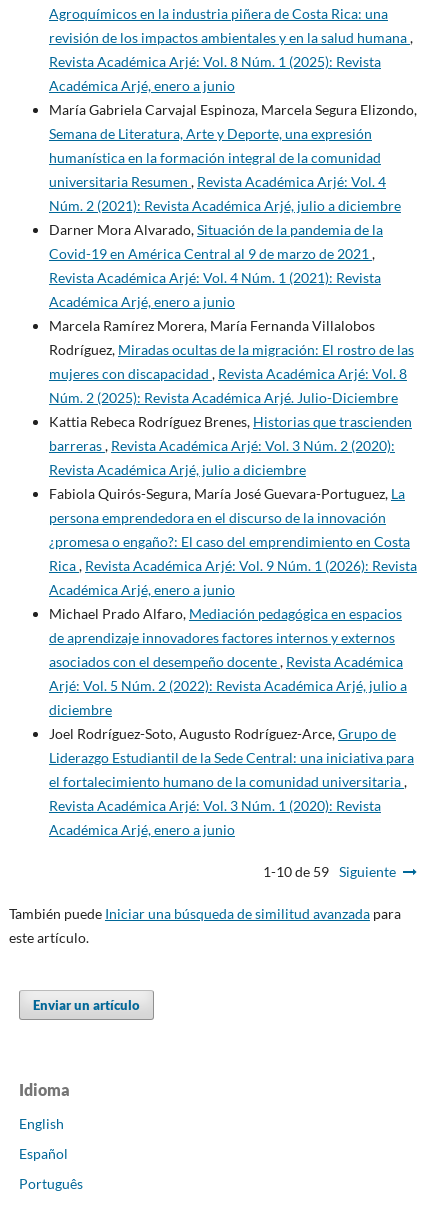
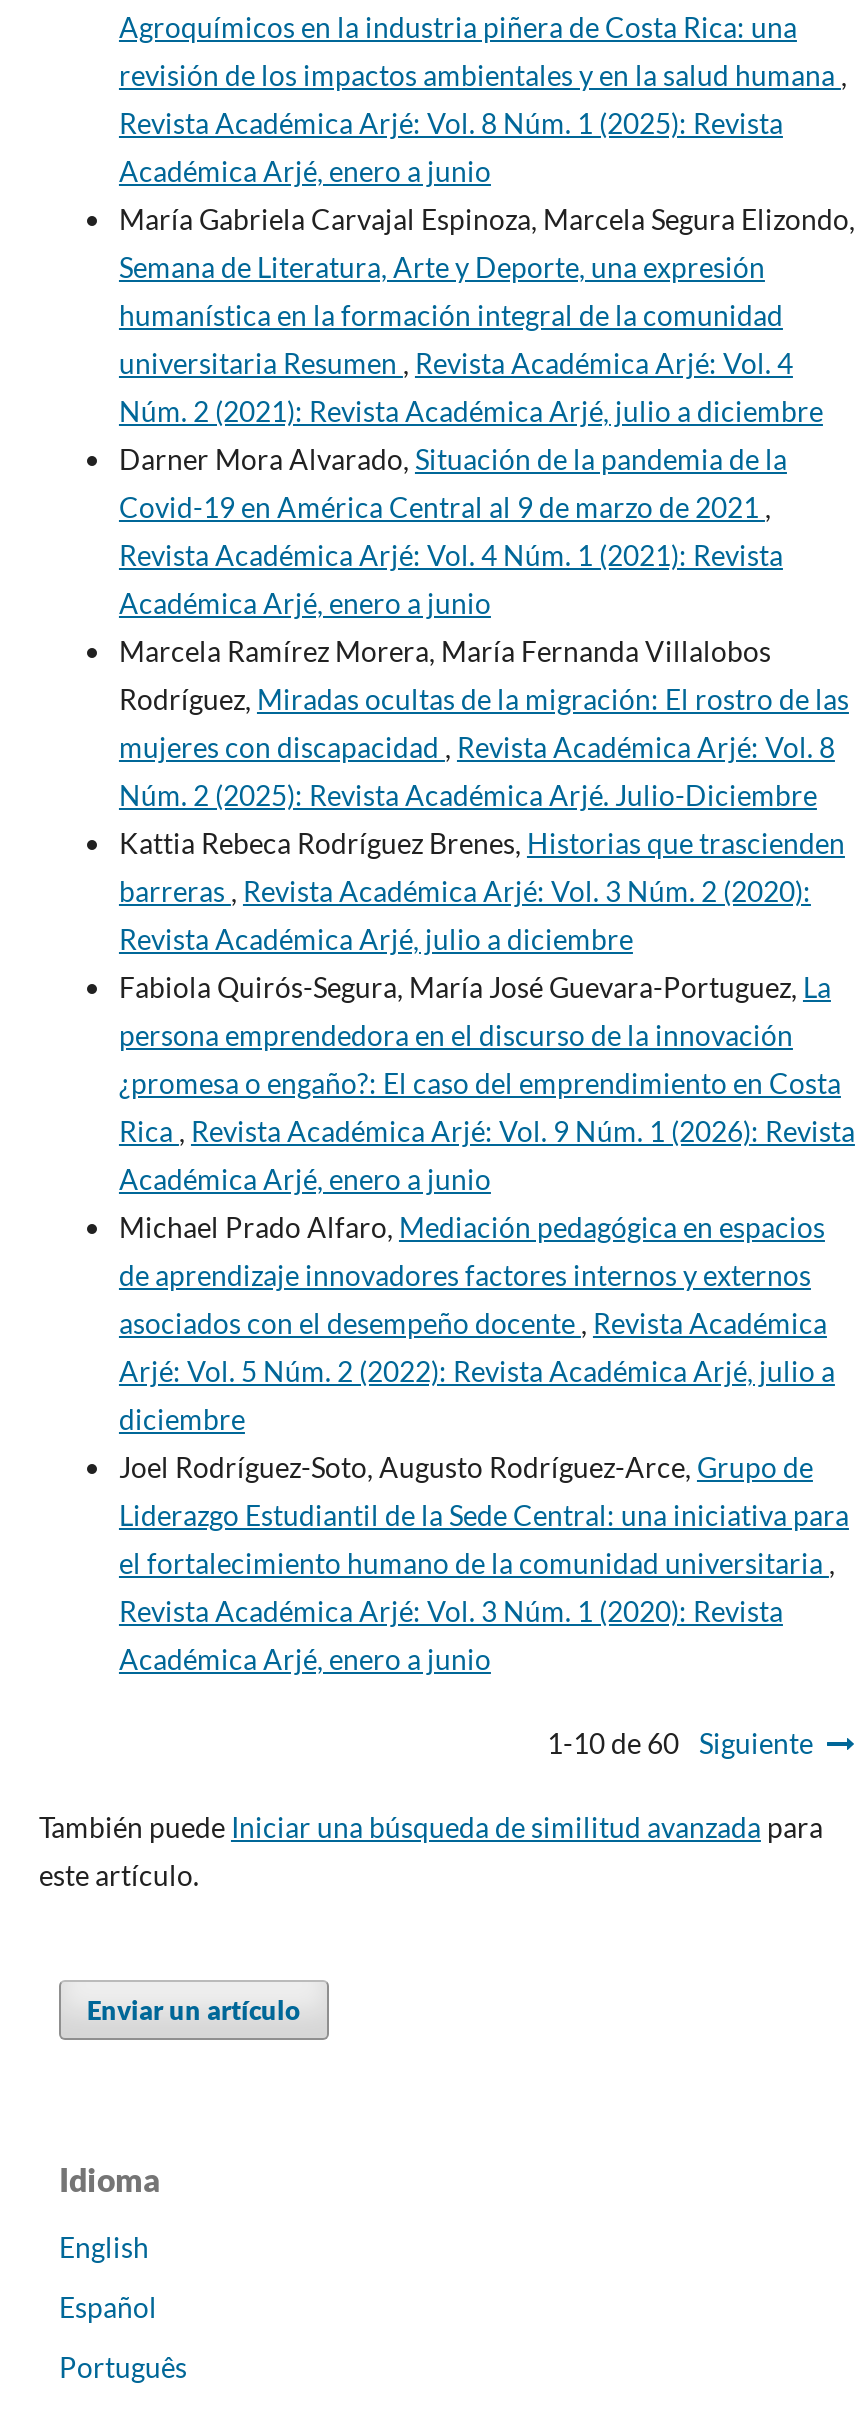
[263,862,396,879] 1-10 de 59 Siguiente -> [547,1725,813,1759] 1-10 de 60 Siguiente

